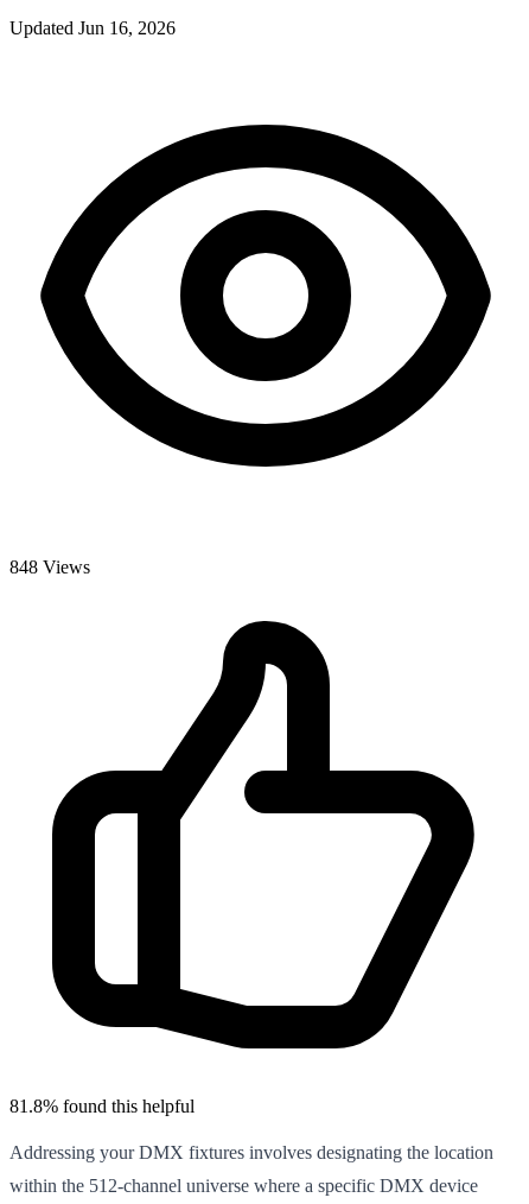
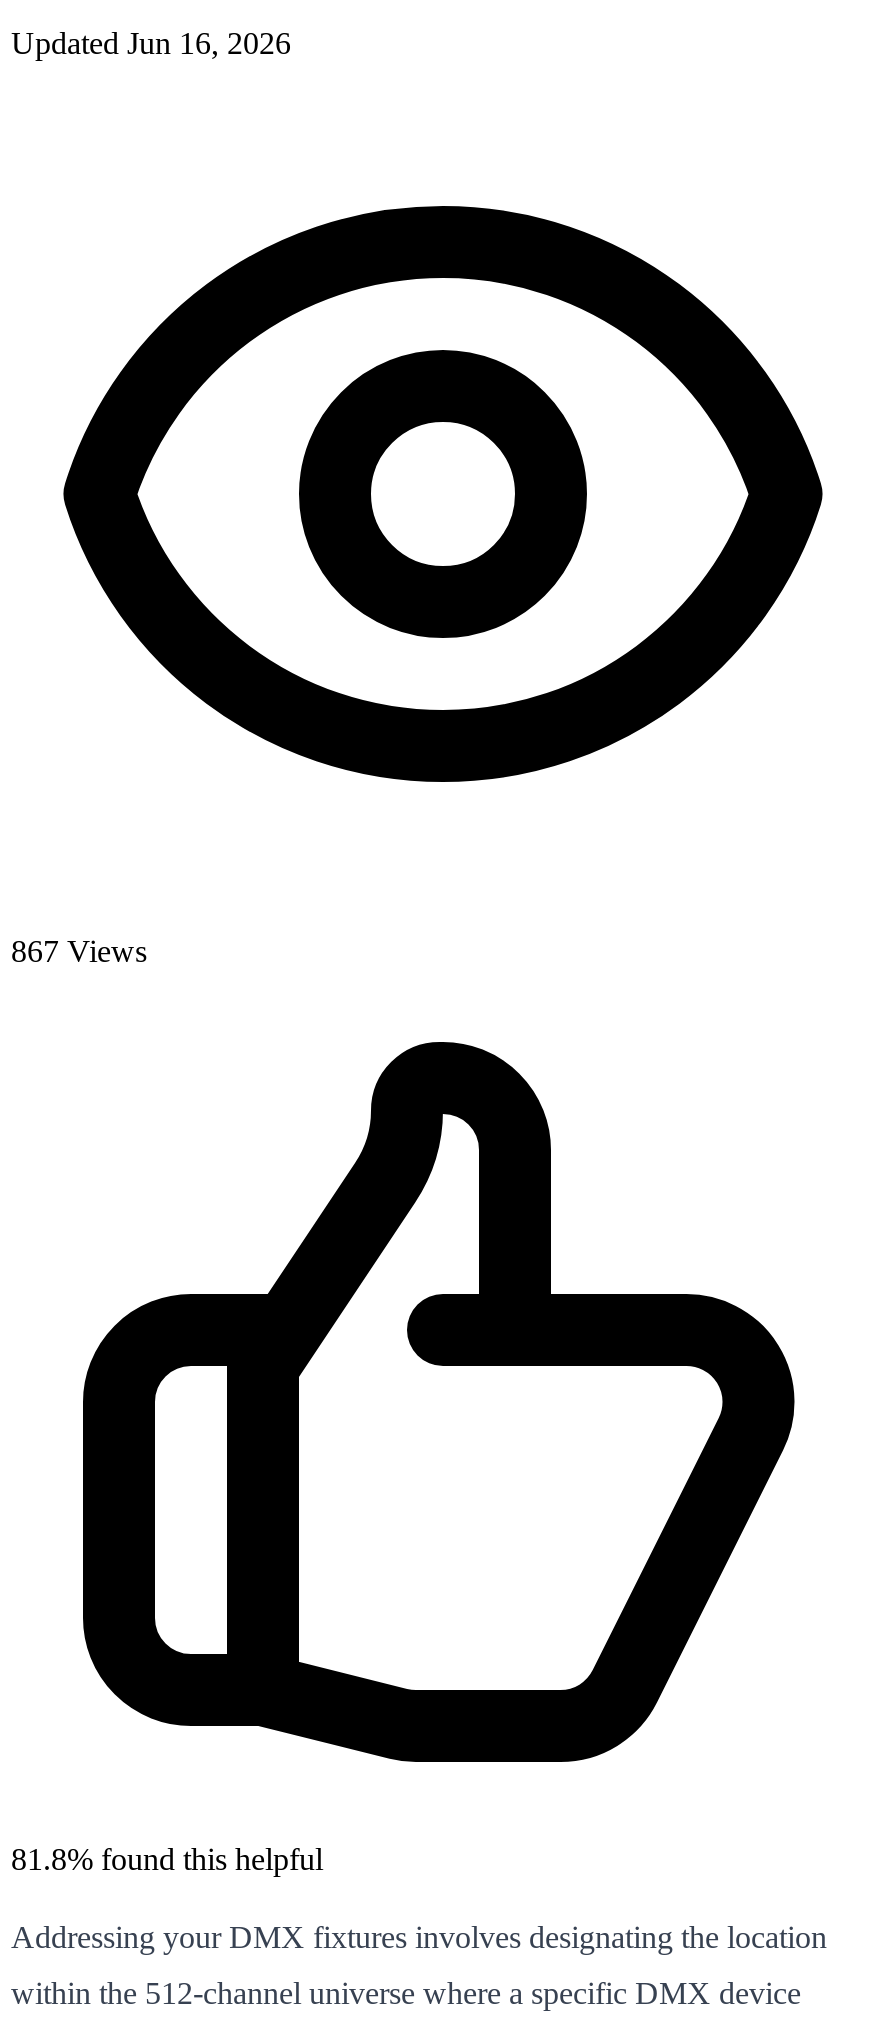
[9,557,90,577] 848 Views -> [11,934,147,968] 867 Views

